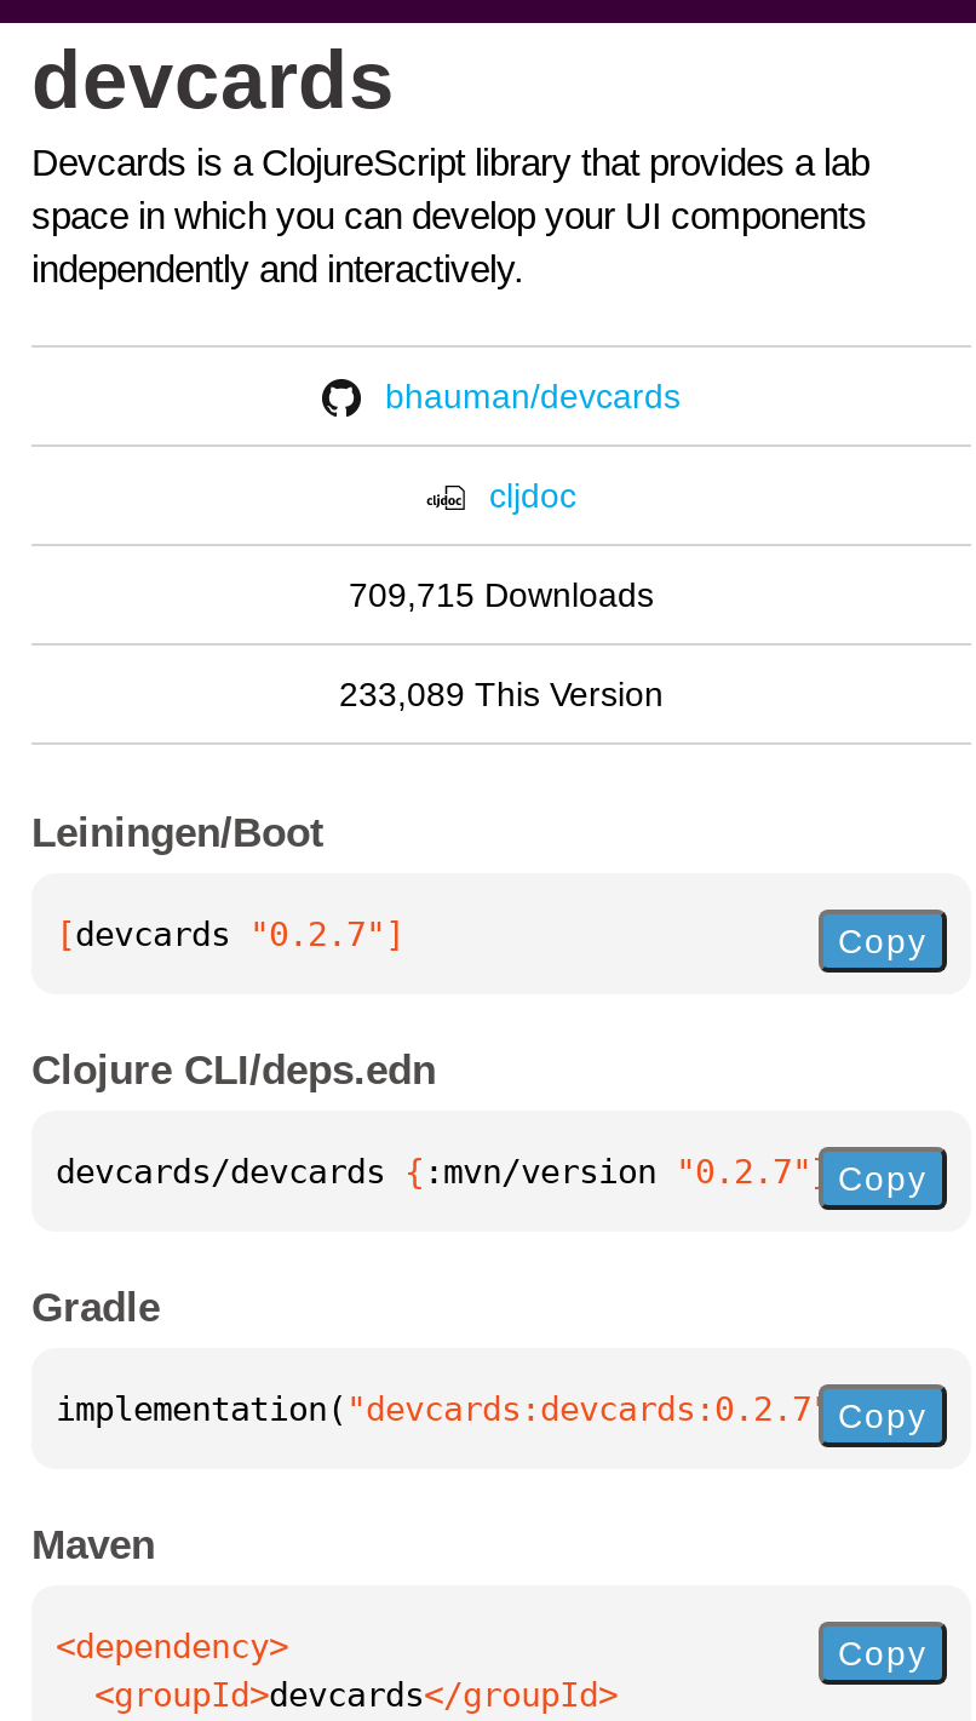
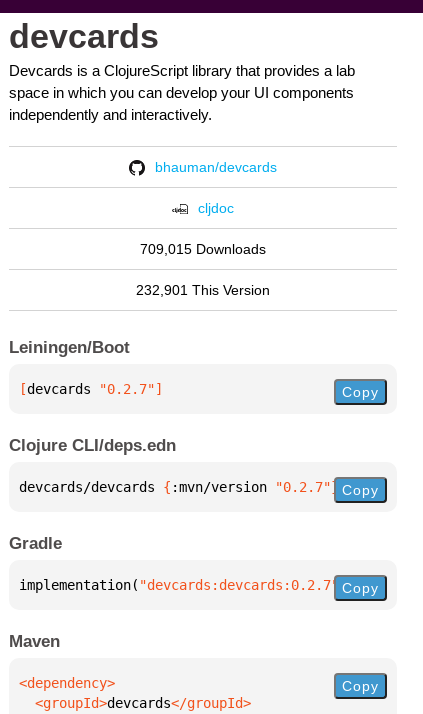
[349,575,654,614] 709,715 Downloads -> [140,241,266,257] 709,015 Downloads
[339,675,664,713] 233,089 This Version -> [136,282,270,298] 232,901 This Version

